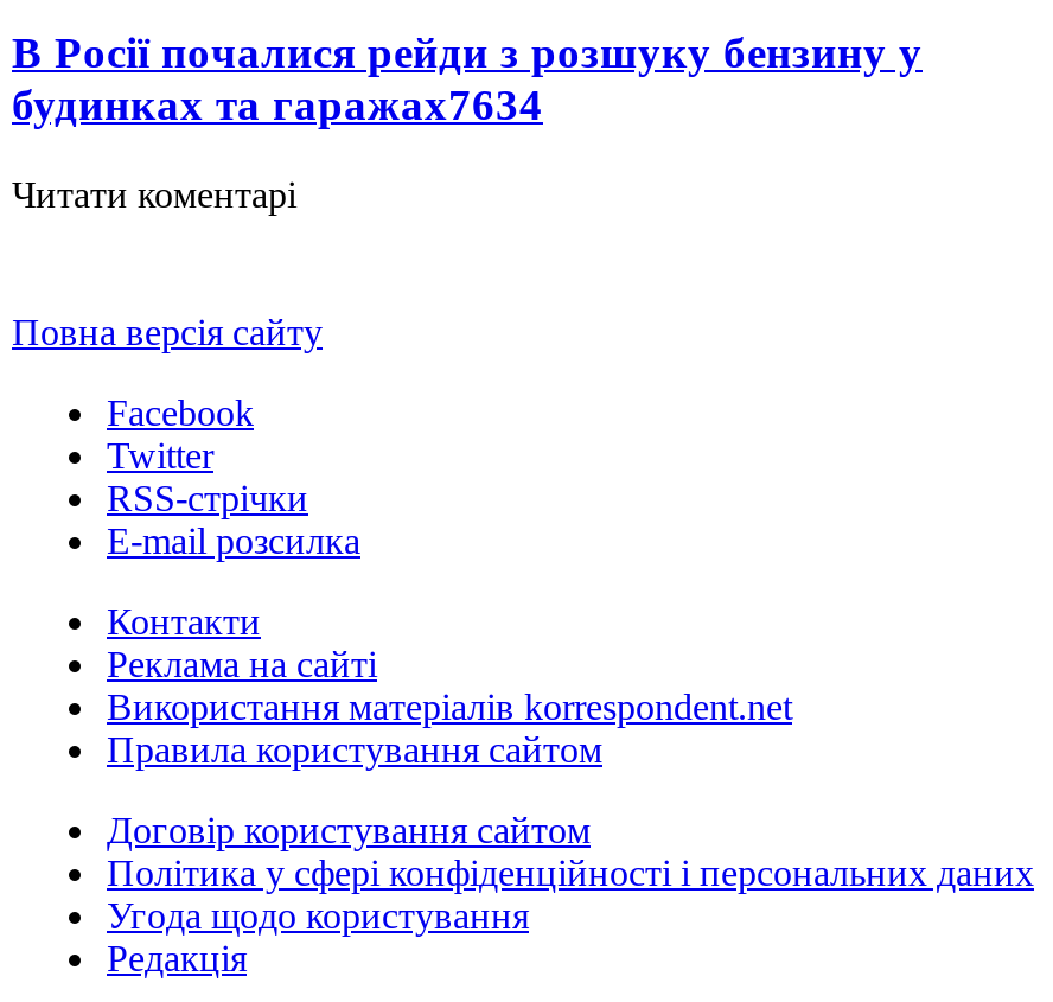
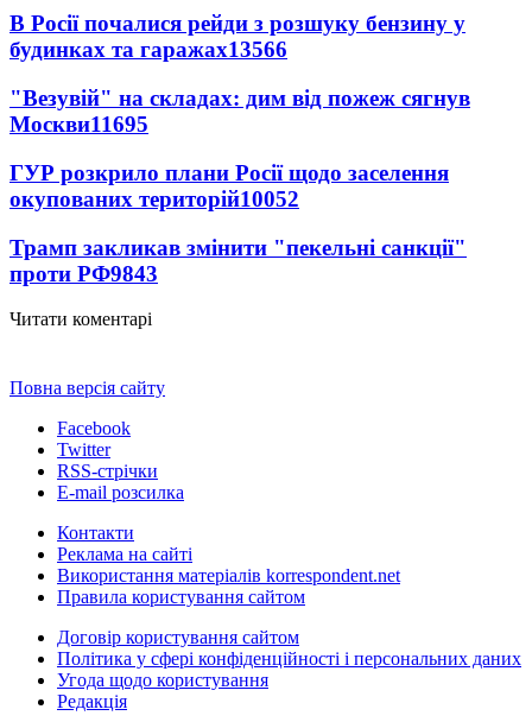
[12,78,543,128] будинках та гаражах7634 -> [9,37,470,286] будинках та гаражах13566 | "Везувій" на складах: дим від пожеж сягнув | Москви11695 | ГУР розкрило плани Росії щодо заселення | окупованих територій10052 | Трамп закликав змінити "пекельні санкції" | проти РФ9843

